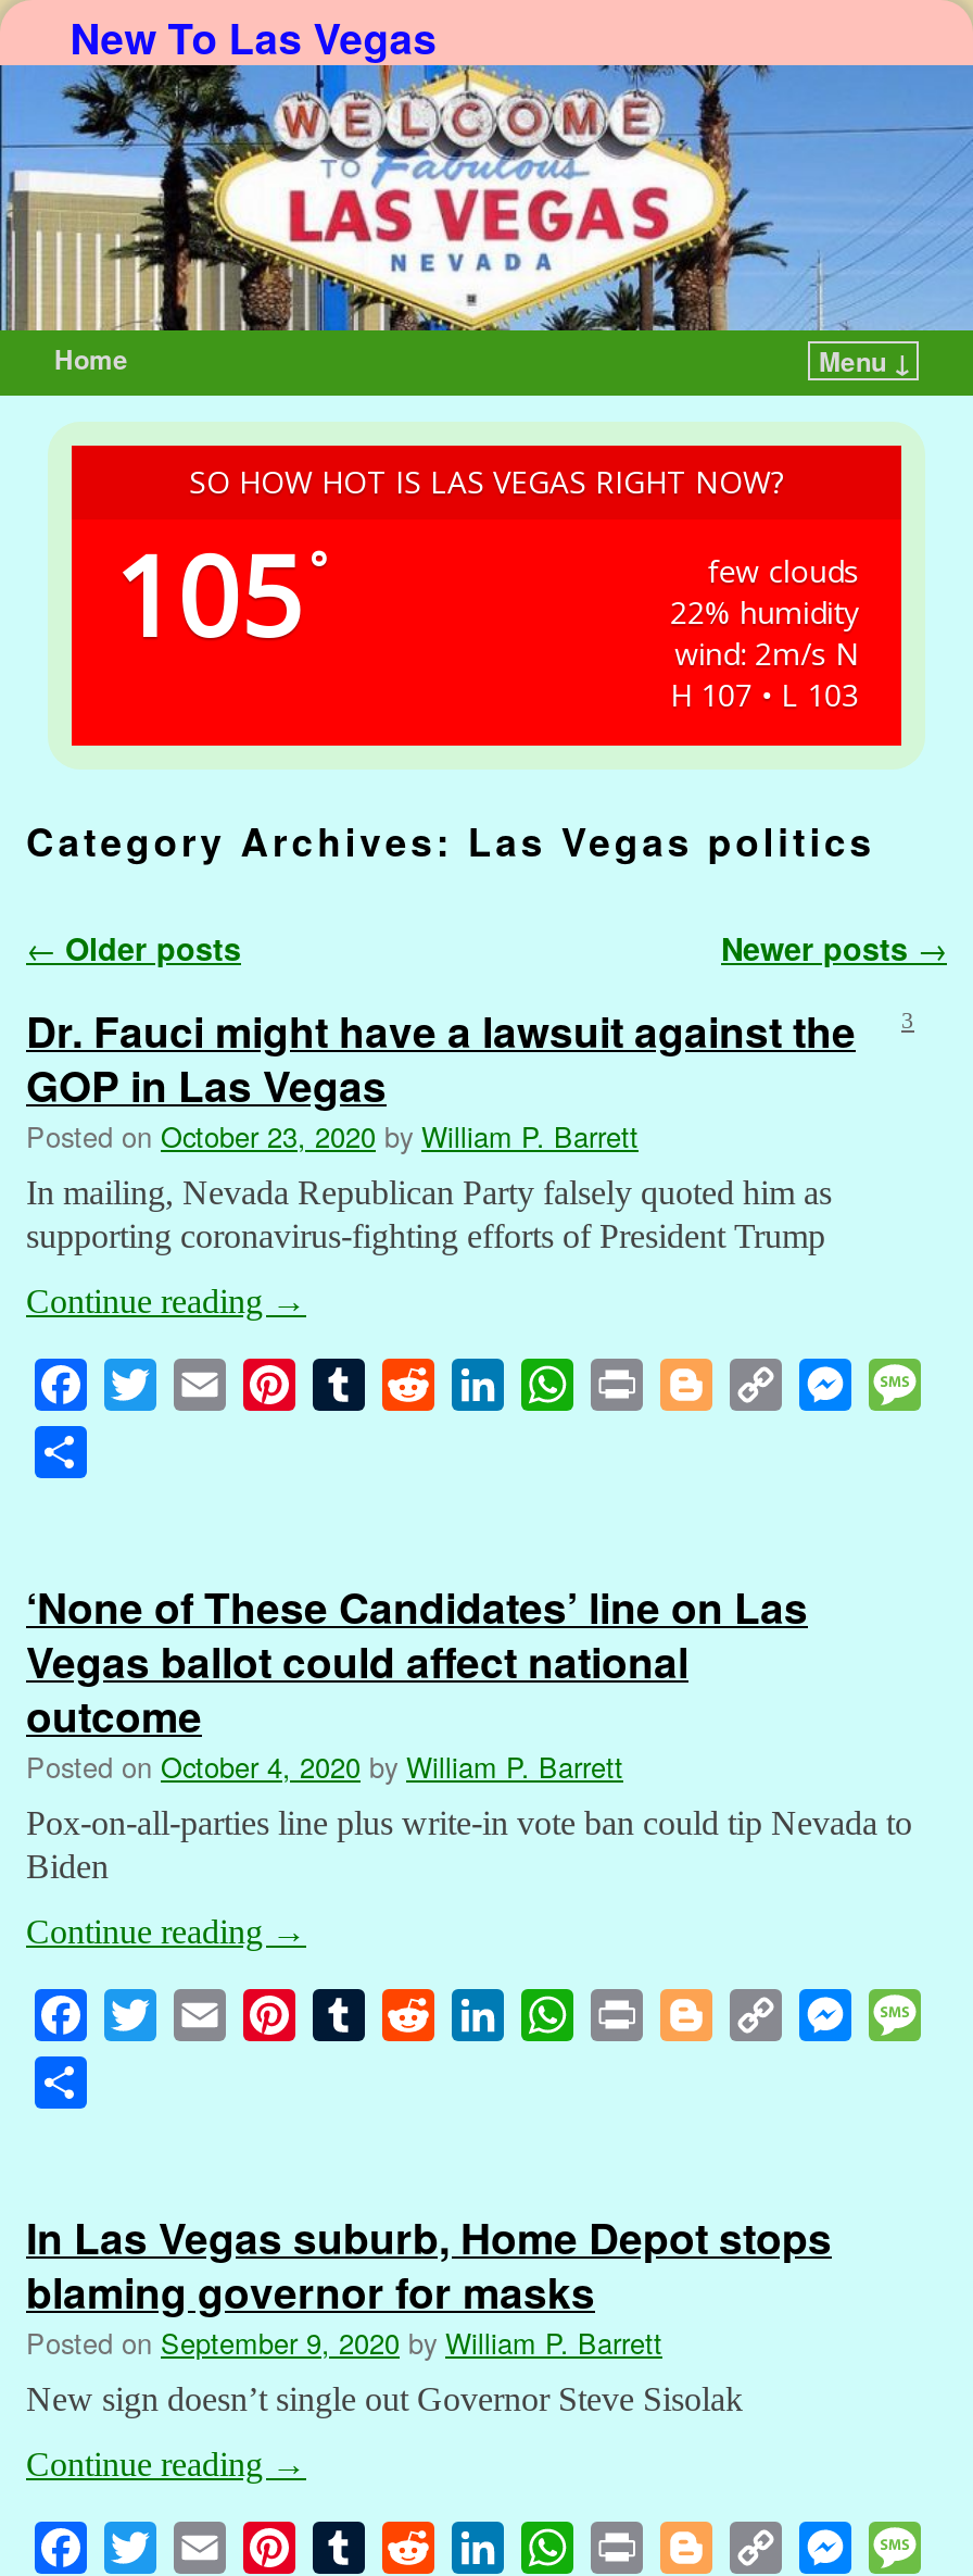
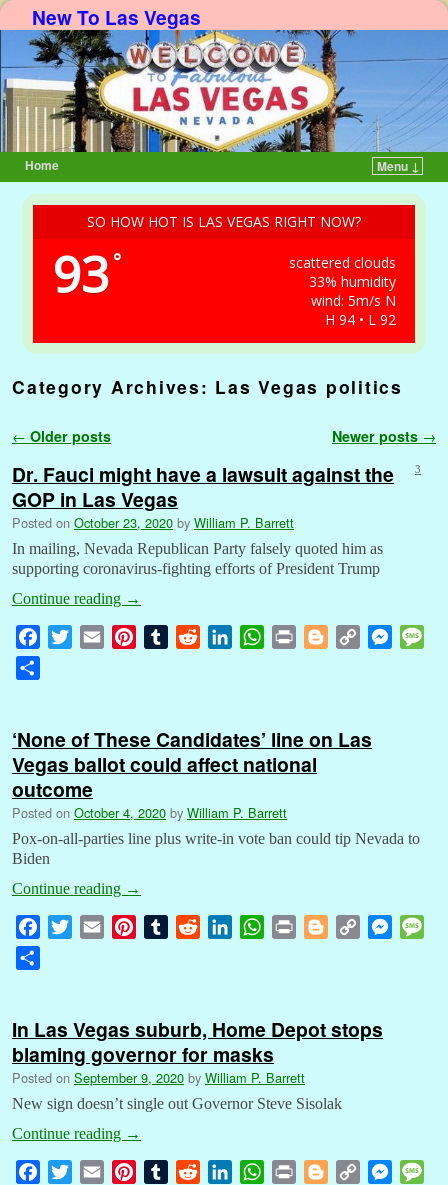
[114,522,327,670] 105 ° -> [52,240,121,308] 93 °
[707,550,859,592] few clouds -> [289,253,396,272] scattered clouds
[670,592,859,633] 22% humidity -> [309,272,396,291] 33% humidity
[675,633,859,674] wind: 2m/s N -> [311,291,396,310] wind: 5m/s N
[670,674,859,715] H 107 • L 103 -> [325,310,396,329] H 94 • L 92

